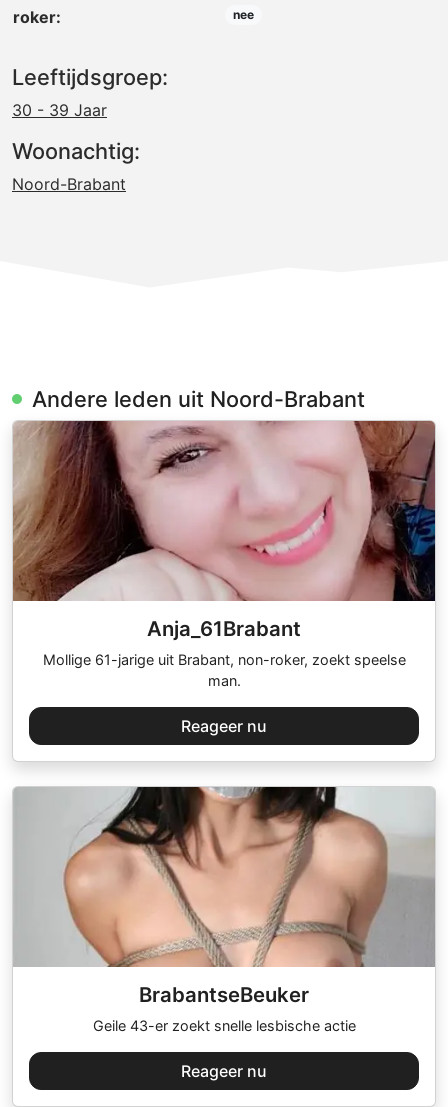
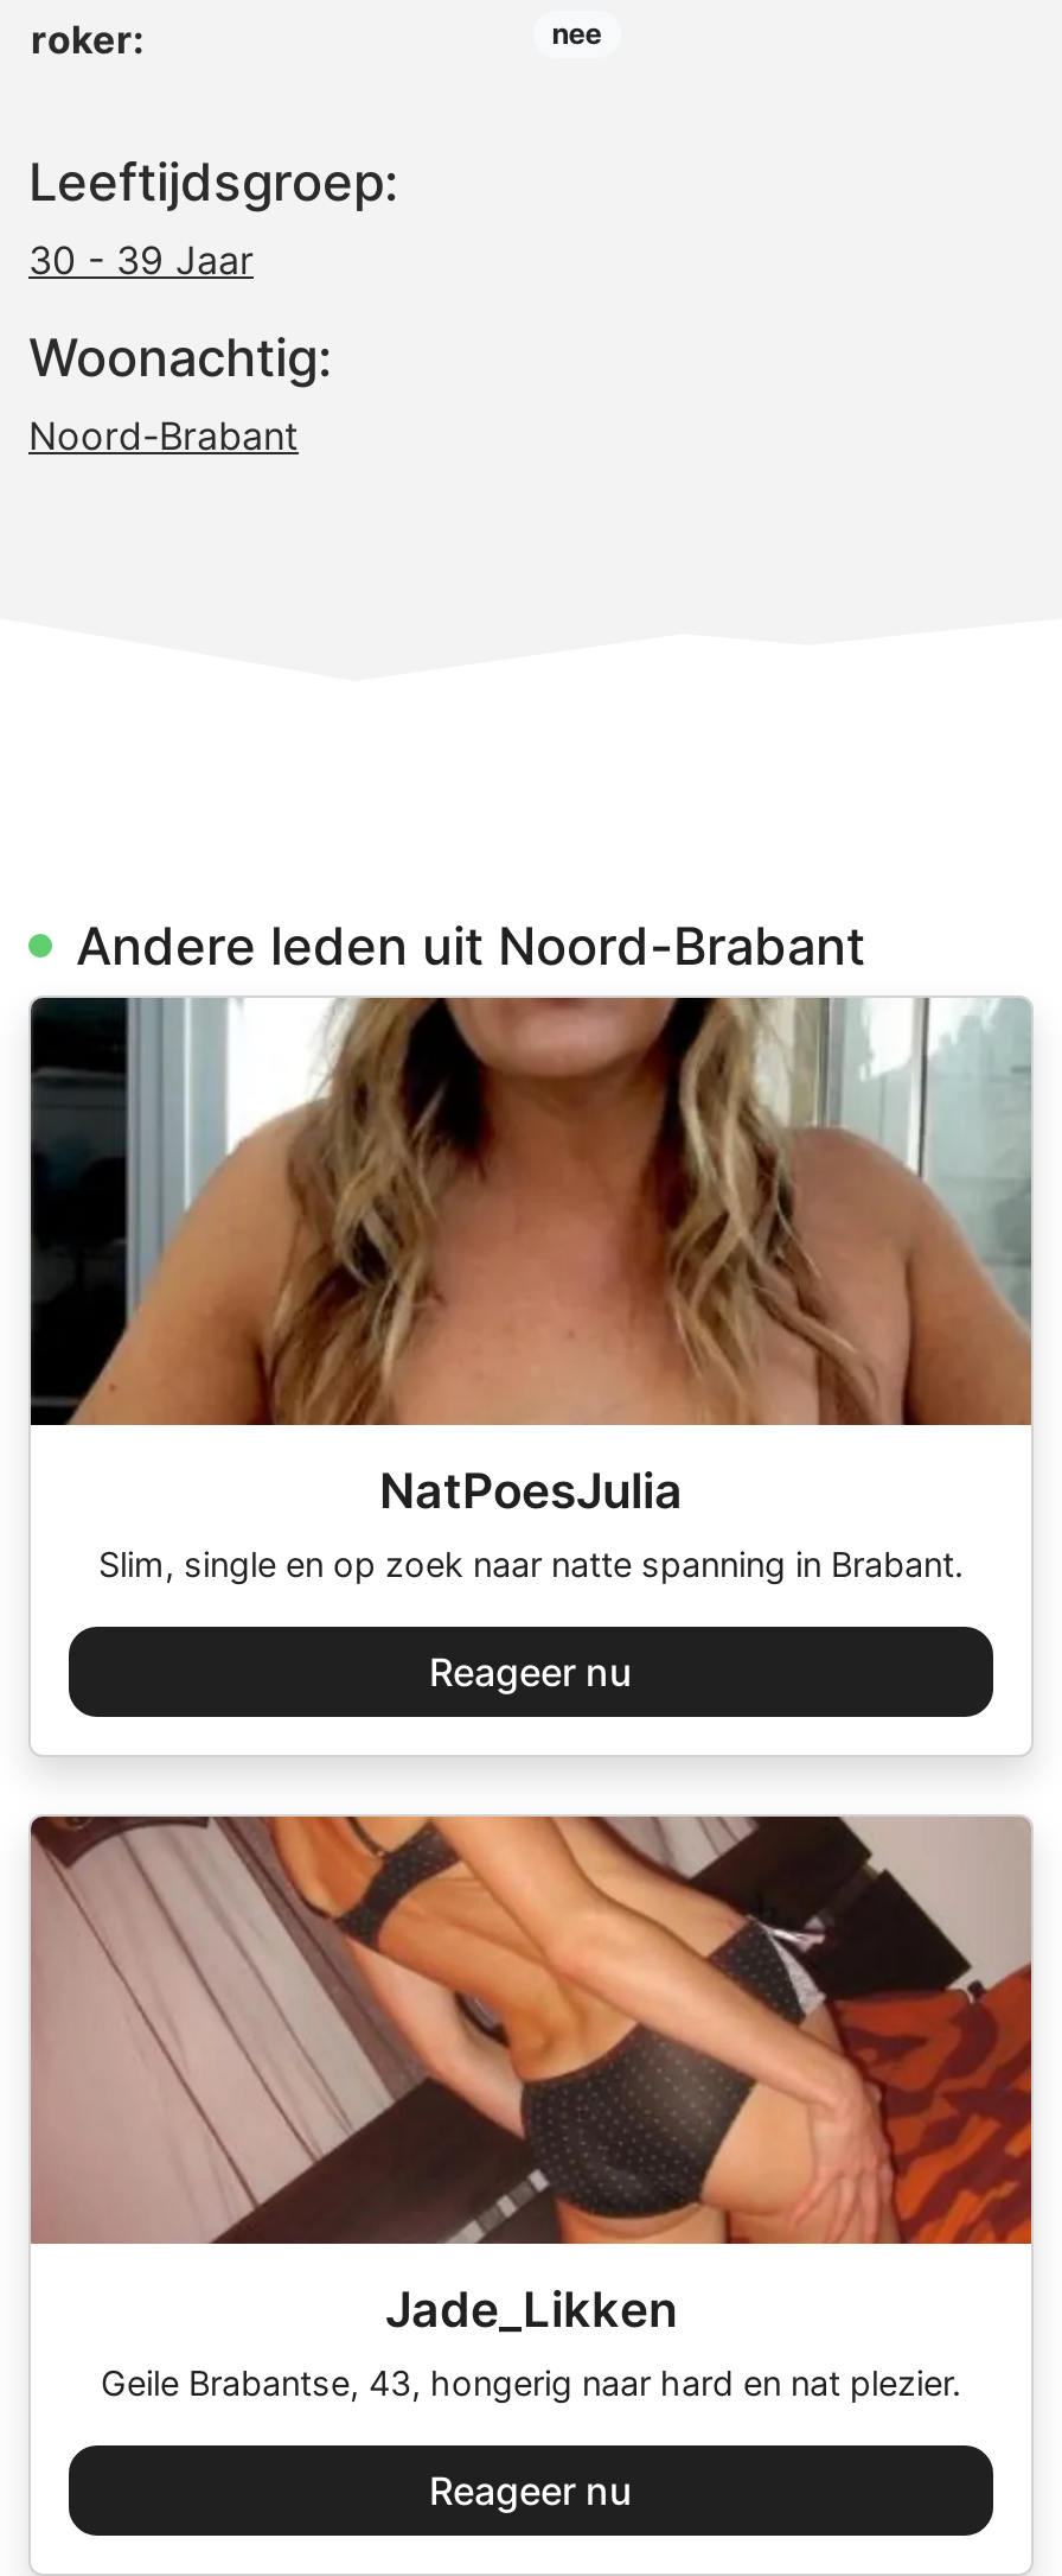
[12,420,436,689] [image] | Anja_61Brabant | Mollige 61-jarige uit Brabant, non-roker, zoekt speelse | man. -> [28,996,1034,1584] [image] | NatPoesJulia | Slim, single en op zoek naar natte spanning in Brabant.
[14,786,435,1034] [image] | BrabantseBeuker | Geile 43-er zoekt snelle lesbische actie -> [31,1814,1034,2403] [image] | Jade_Likken | Geile Brabantse, 43, hongerig naar hard en nat plezier.

